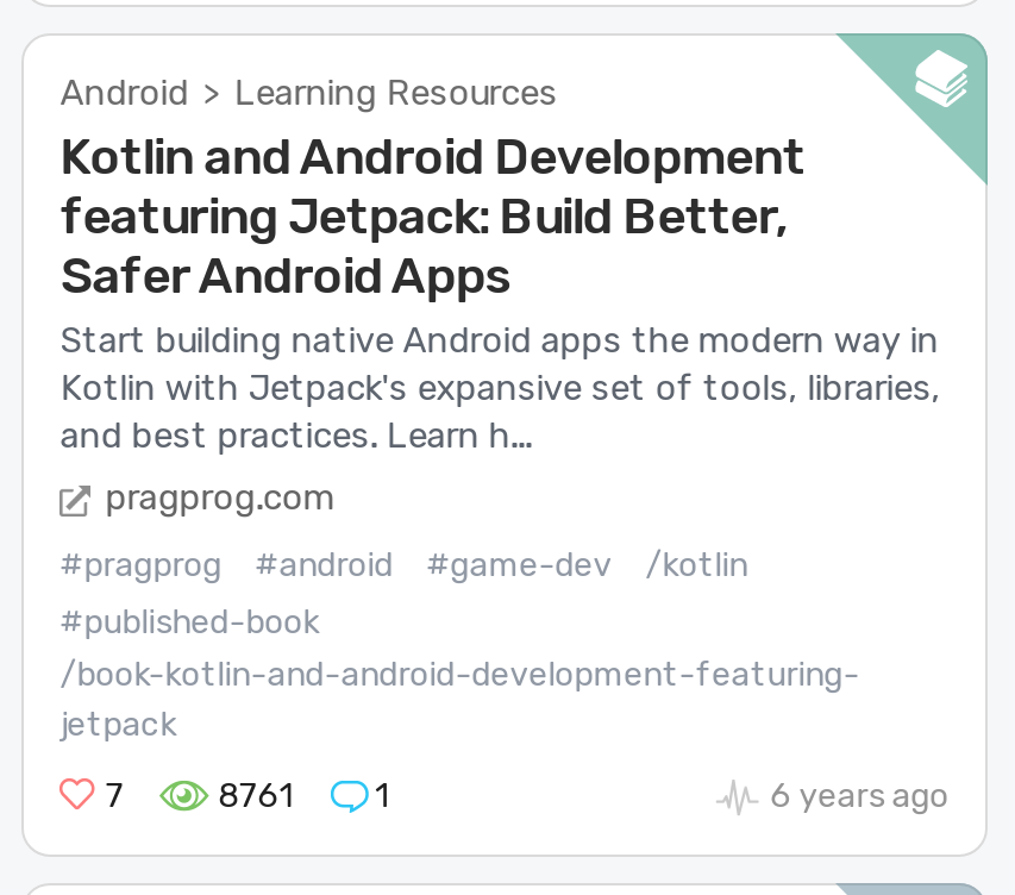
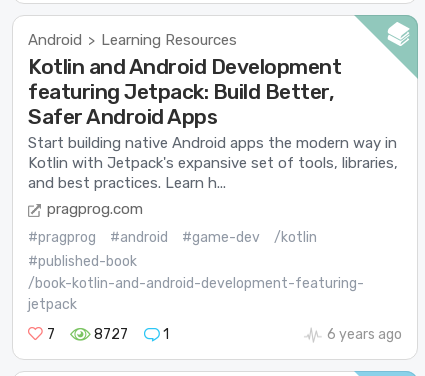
[218,777,294,817] 8761 -> [94,326,128,343] 8727

